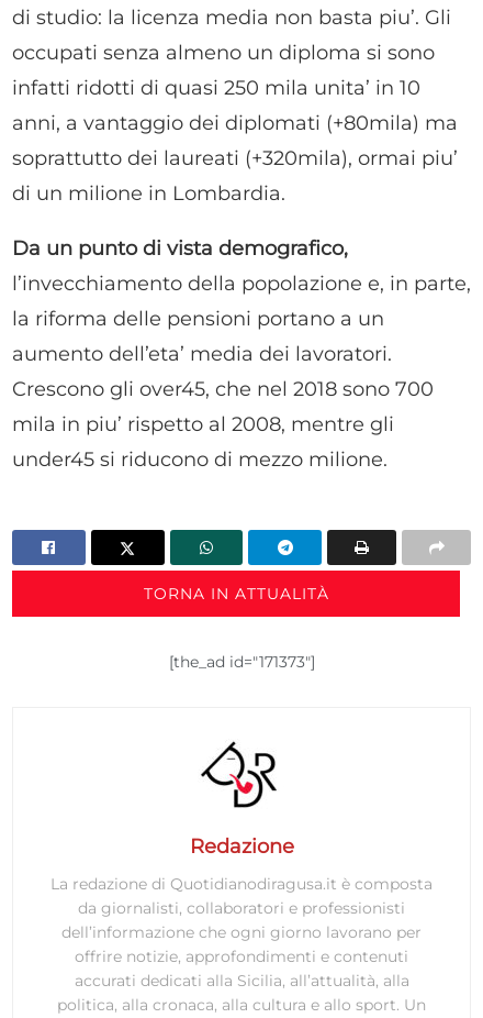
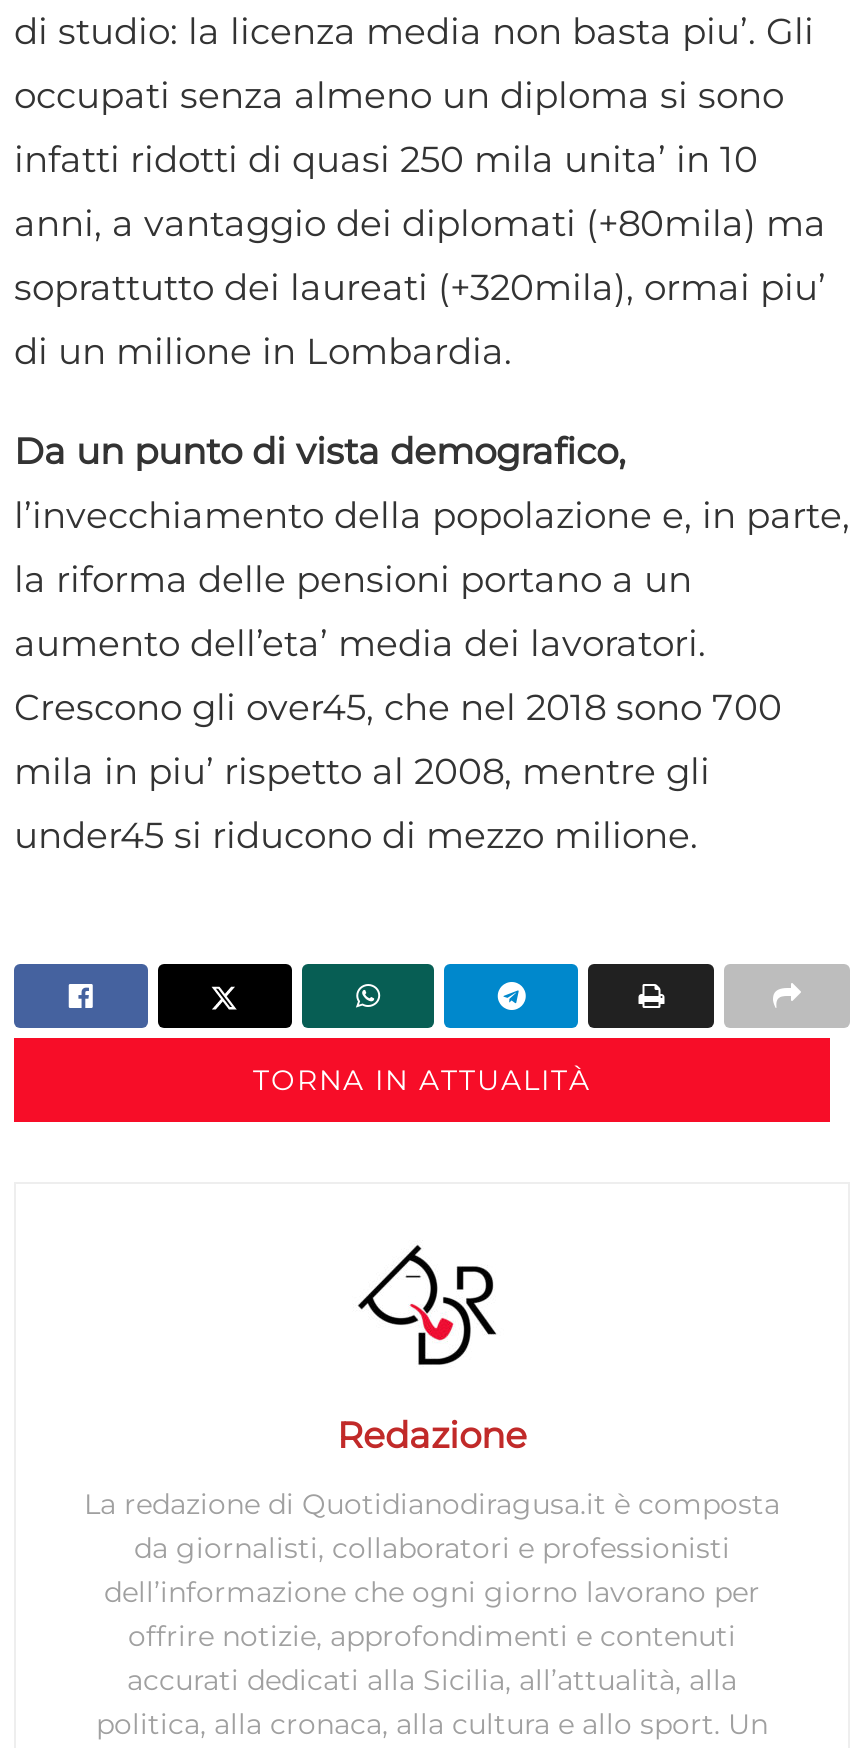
[169,652,314,671] [the_ad id="171373"] -> none

